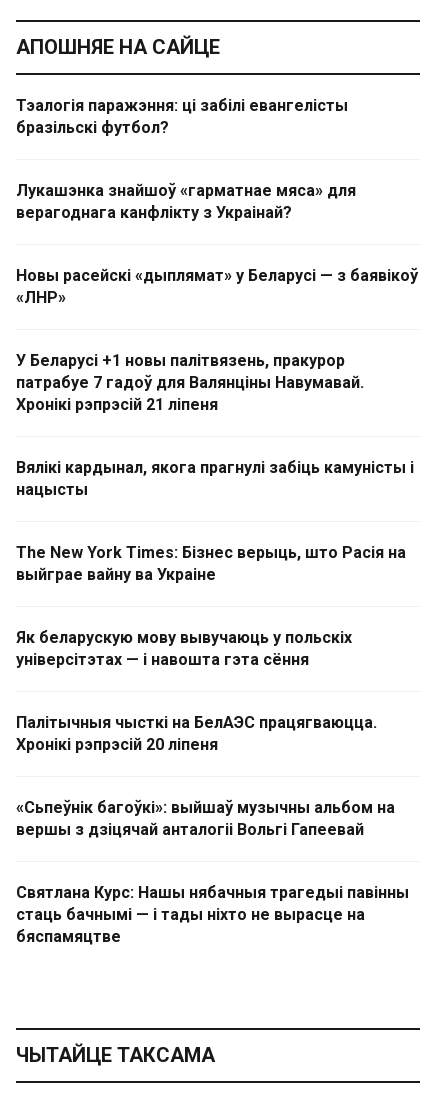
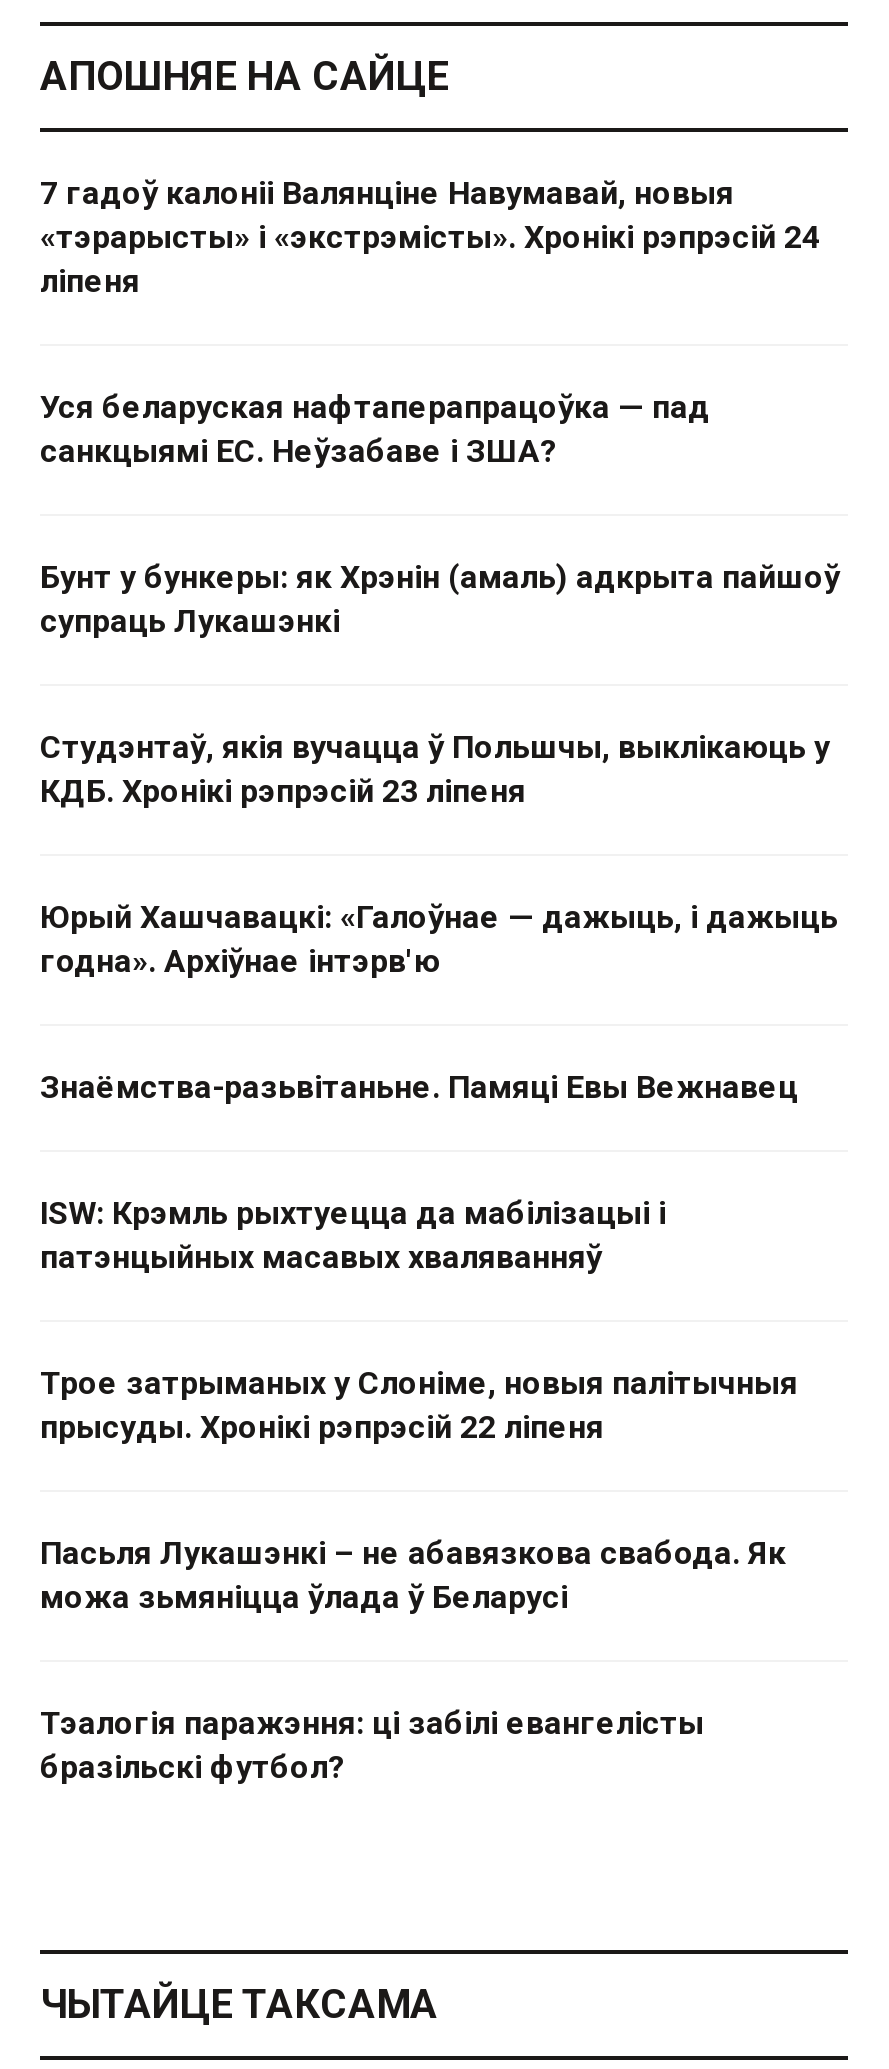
none -> [40,173,840,1615] 7 гадоў калоніі Валянціне Навумавай, новыя | «тэрарысты» і «экстрэмісты». Хронікі рэпрэсій 24 | ліпеня | Уся беларуская нафтаперапрацоўка — пад | санкцыямі ЕС. Неўзабаве і ЗША? | Бунт у бункеры: як Хрэнін (амаль) адкрыта пайшоў | супраць Лукашэнкі | Студэнтаў, якія вучацца ў Польшчы, выклікаюць у | КДБ. Хронікі рэпрэсій 23 ліпеня | Юрый Хашчавацкі: «Галоўнае — дажыць, і дажыць | годна». Архіўнае інтэрв'ю | Знаёмства-разьвітаньне. Памяці Евы Вежнавец | ISW: Крэмль рыхтуецца да мабілізацыі і | патэнцыйных масавых хваляванняў | Трое затрыманых у Слоніме, новыя палітычныя | прысуды. Хронікі рэпрэсій 22 ліпеня | Пасьля Лукашэнкі – не абавязкова свабода. Як | можа зьмяніцца ўлада ў Беларусі
moved [16,96,348,137] -> [40,1703,704,1785]: Тэалогія паражэння: ці забілі евангелісты | бразільскі футбол?
[16,181,418,946] Лукашэнка знайшоў «гарматнае мяса» для | верагоднага канфлікту з Украінай? | Новы расейскі «дыплямат» у Беларусі — з баявікоў | «ЛНР» | У Беларусі +1 новы палітвязень, пракурор | патрабуе 7 гадоў для Валянціны Навумавай. | Хронікі рэпрэсій 21 ліпеня | Вялікі кардынал, якога прагнулі забіць камуністы і | нацысты | The New York Times: Бізнес верыць, што Расія на | выйграе вайну ва Украіне | Як беларускую мову вывучаюць у польскіх | універсітэтах — і навошта гэта сёння | Палітычныя чысткі на БелАЭС працягваюцца. | Хронікі рэпрэсій 20 ліпеня | «Сьпеўнік багоўкі»: выйшаў музычны альбом на | вершы з дзіцячай анталогіі Вольгі Гапеевай | Святлана Курс: Нашы нябачныя трагедыі павінны | стаць бачнымі — і тады ніхто не вырасце на | бяспамяцтве -> none

